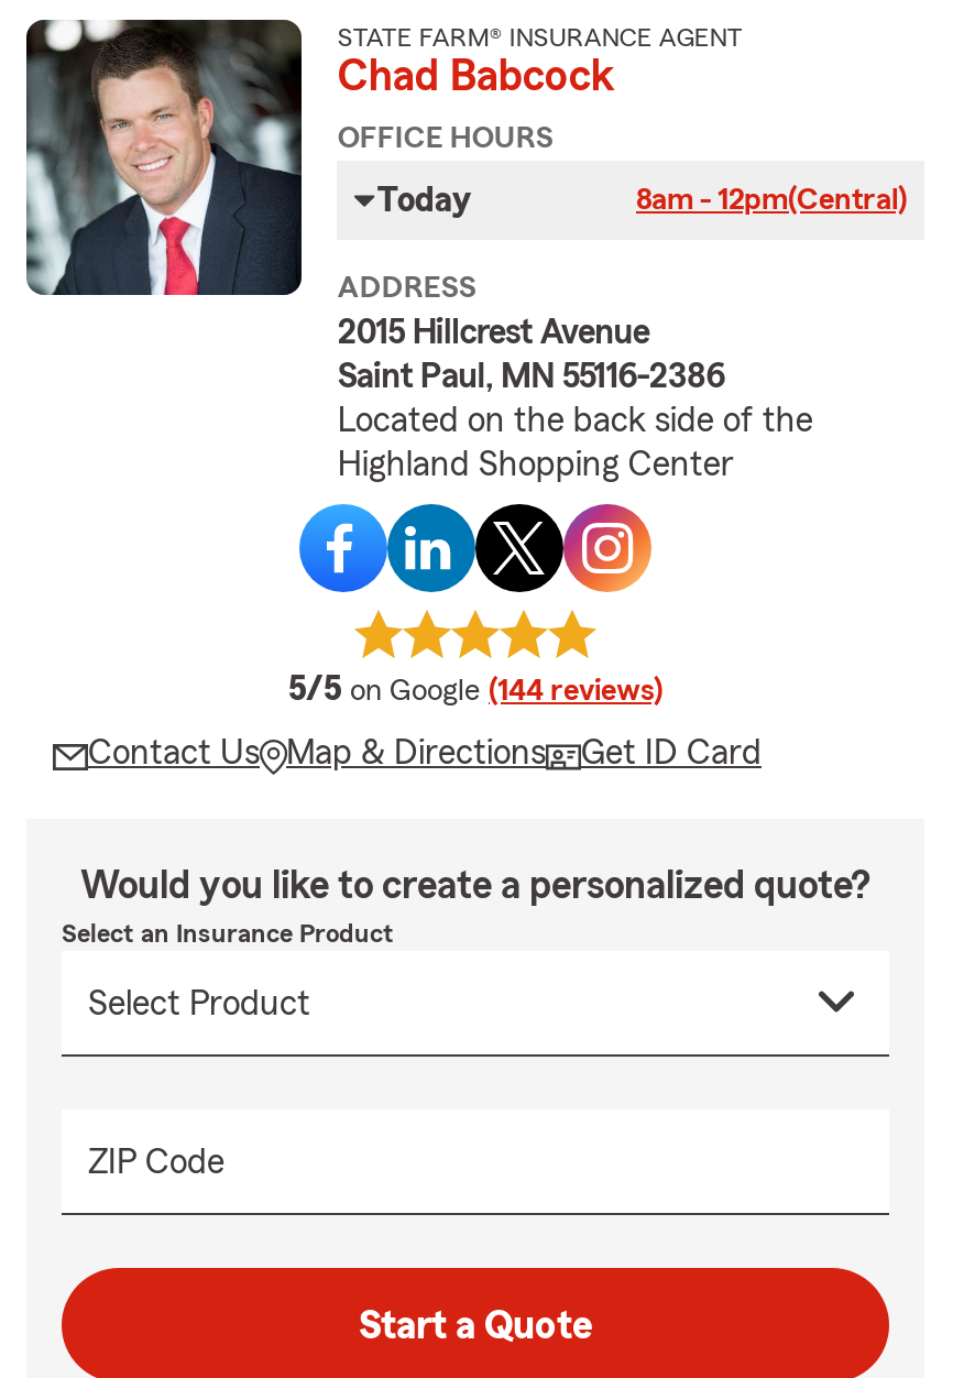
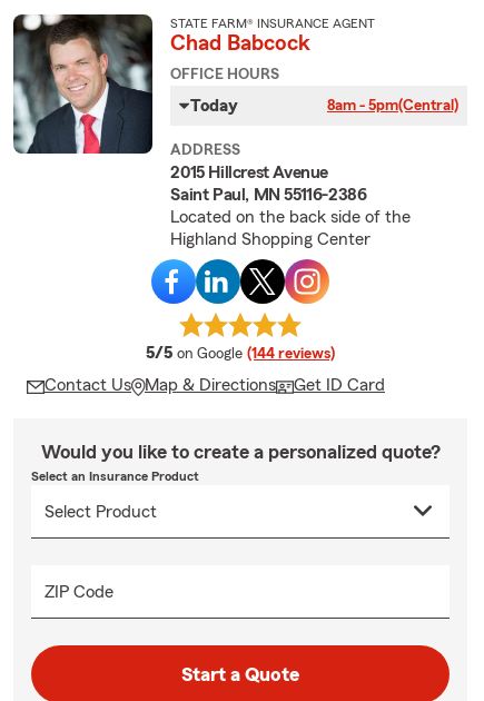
[636,185,907,216] 8am - 12pm(Central) -> [327,98,458,113] 8am - 5pm(Central)

